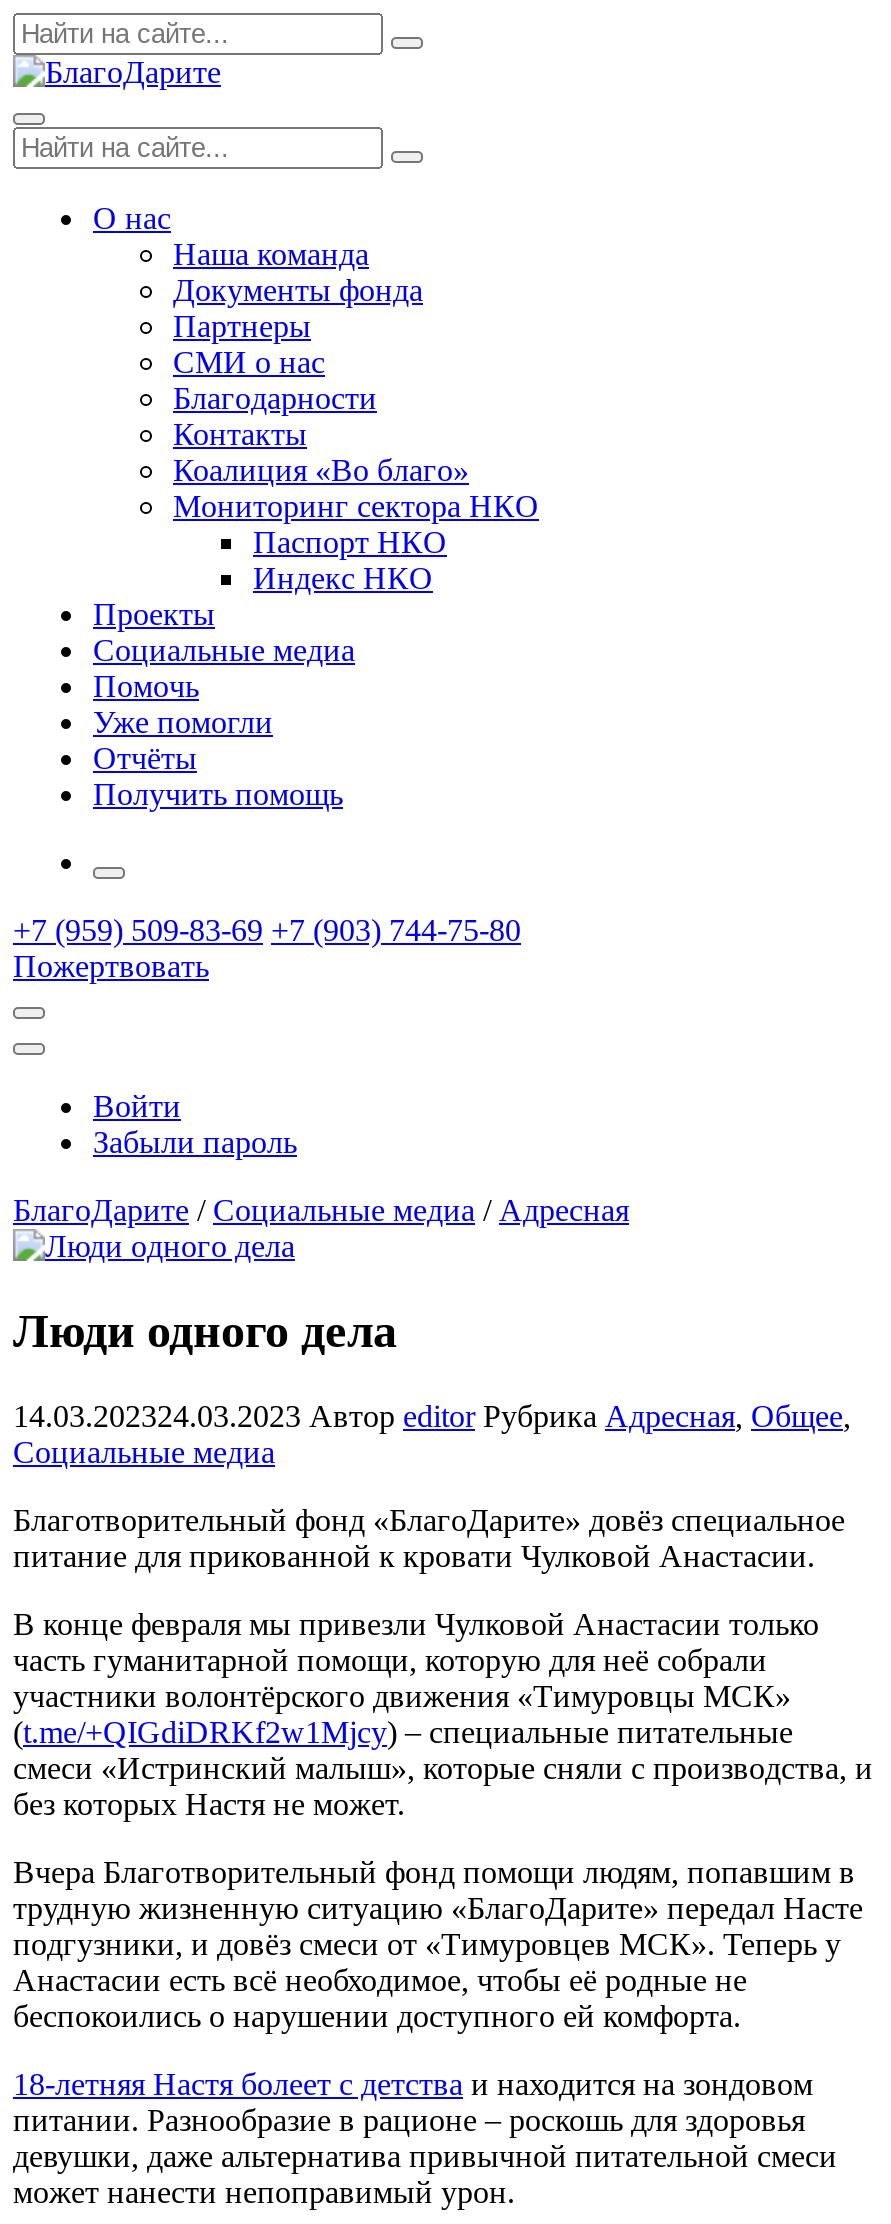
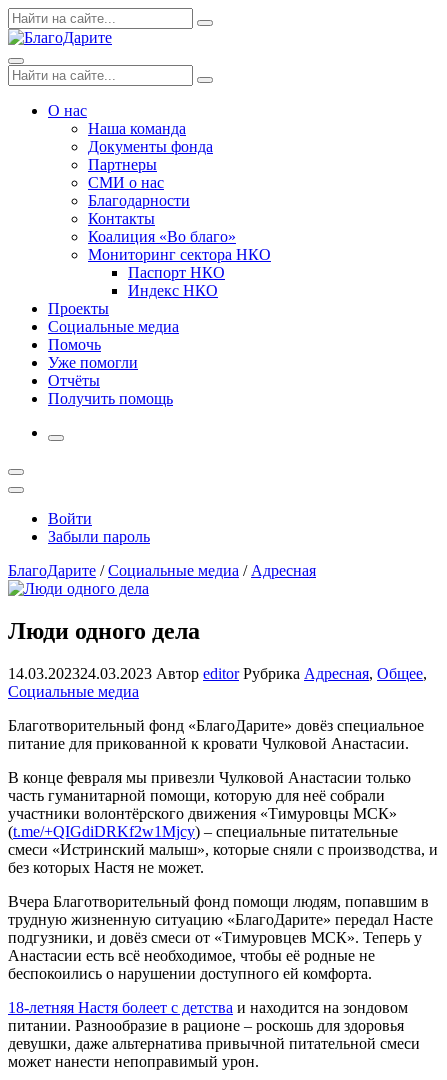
[13,913,521,983] +7 (959) 509-83-69 +7 (903) 744-75-80 | Пожертвовать -> none

